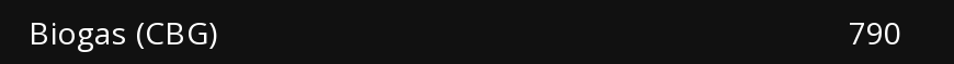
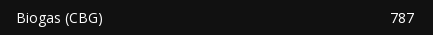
[849,13,901,54] 790 -> [390,8,414,27] 787

